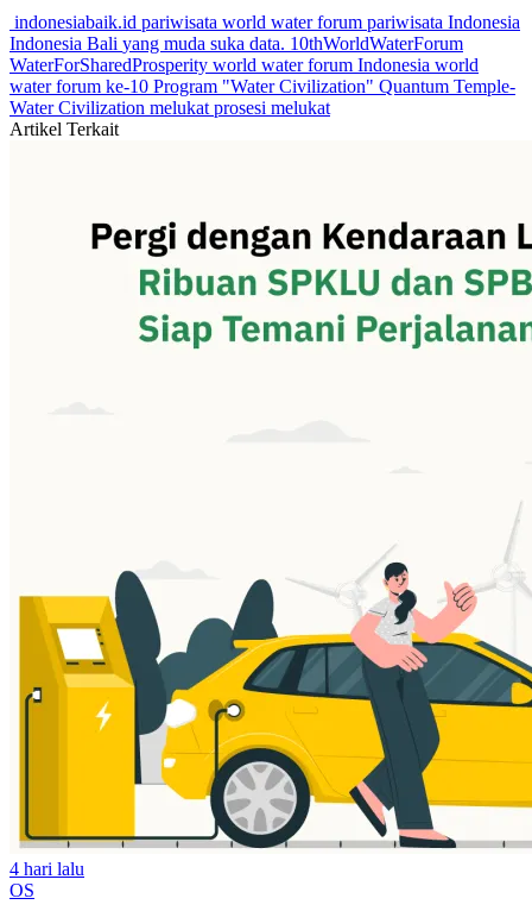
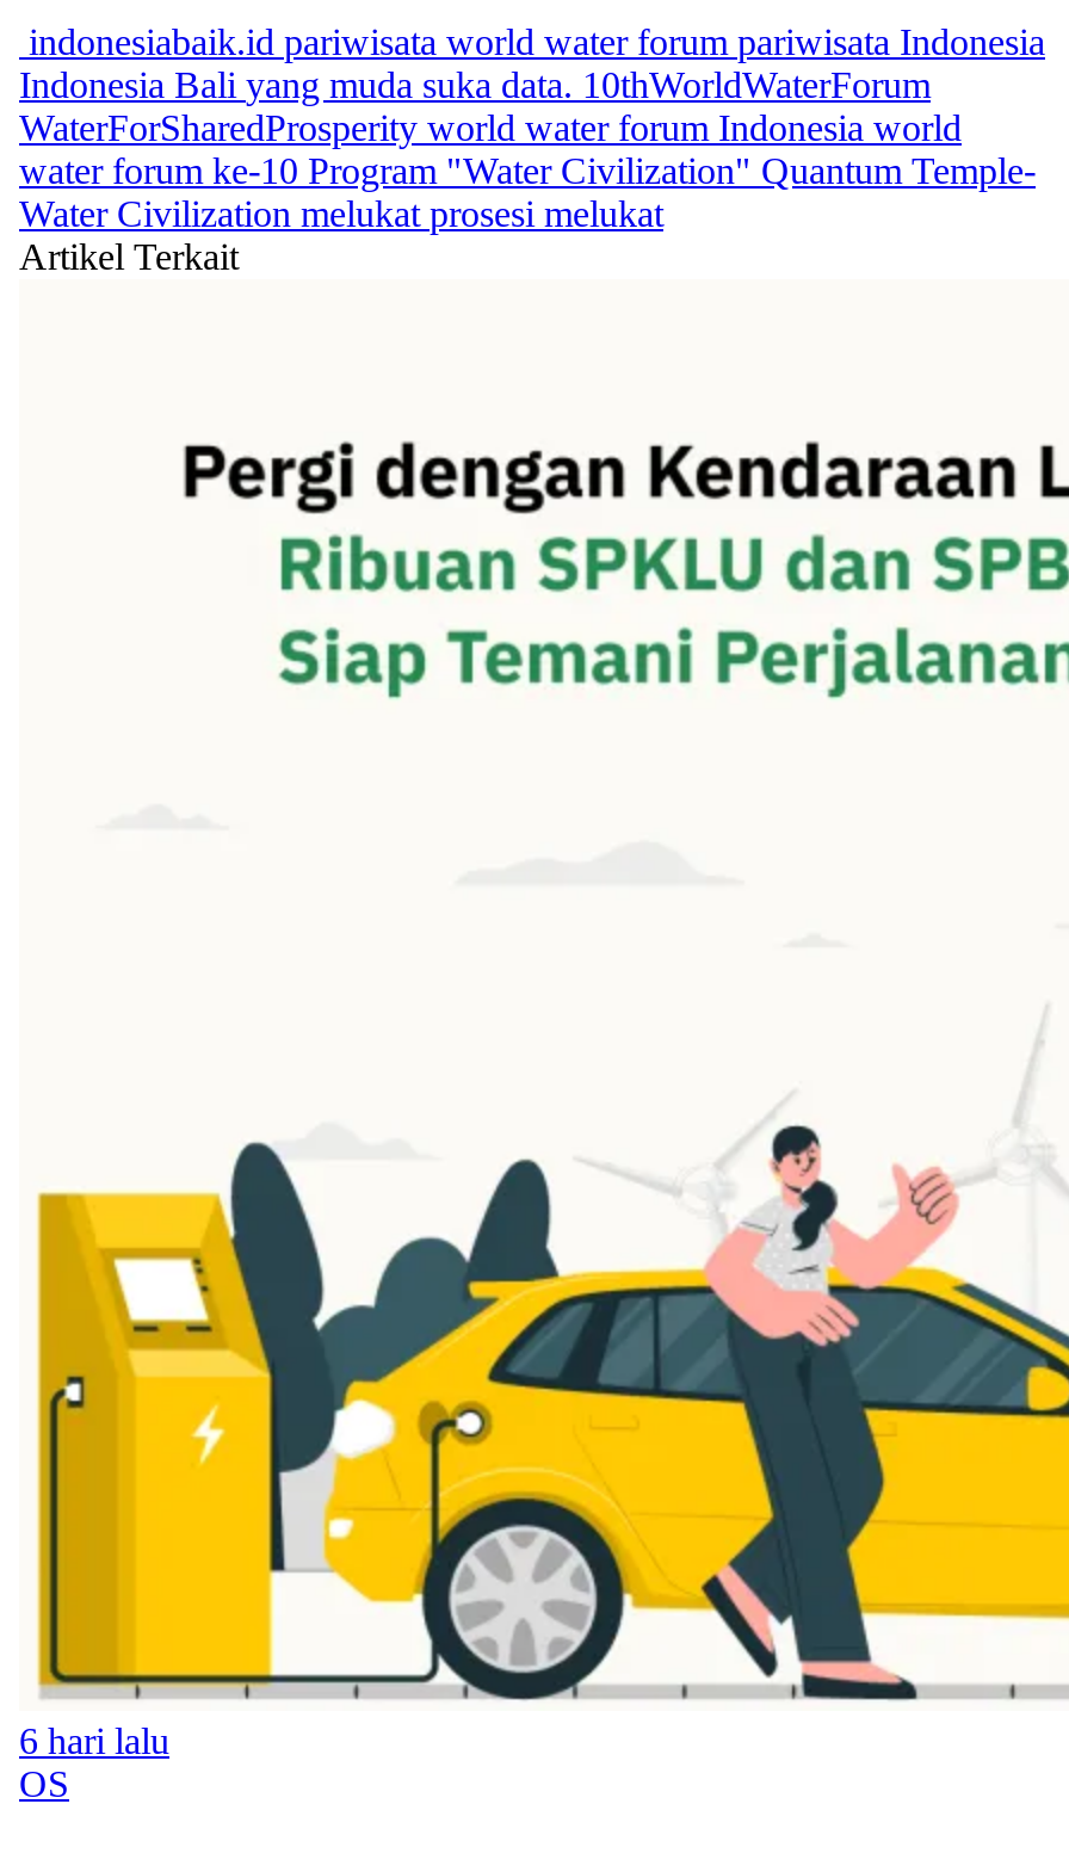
[9,858,84,879] 4 hari lalu -> [19,1720,169,1761] 6 hari lalu

